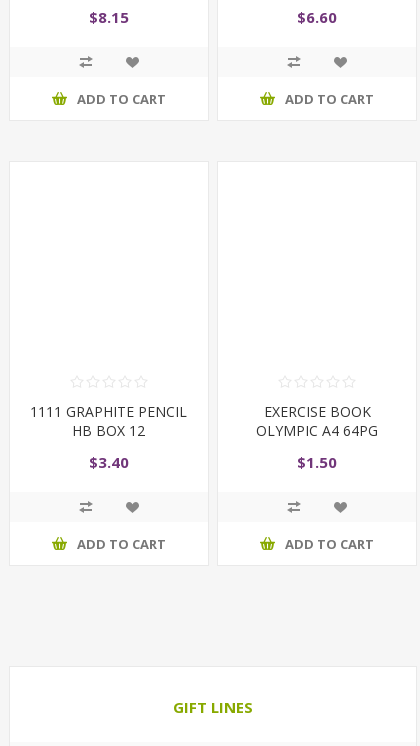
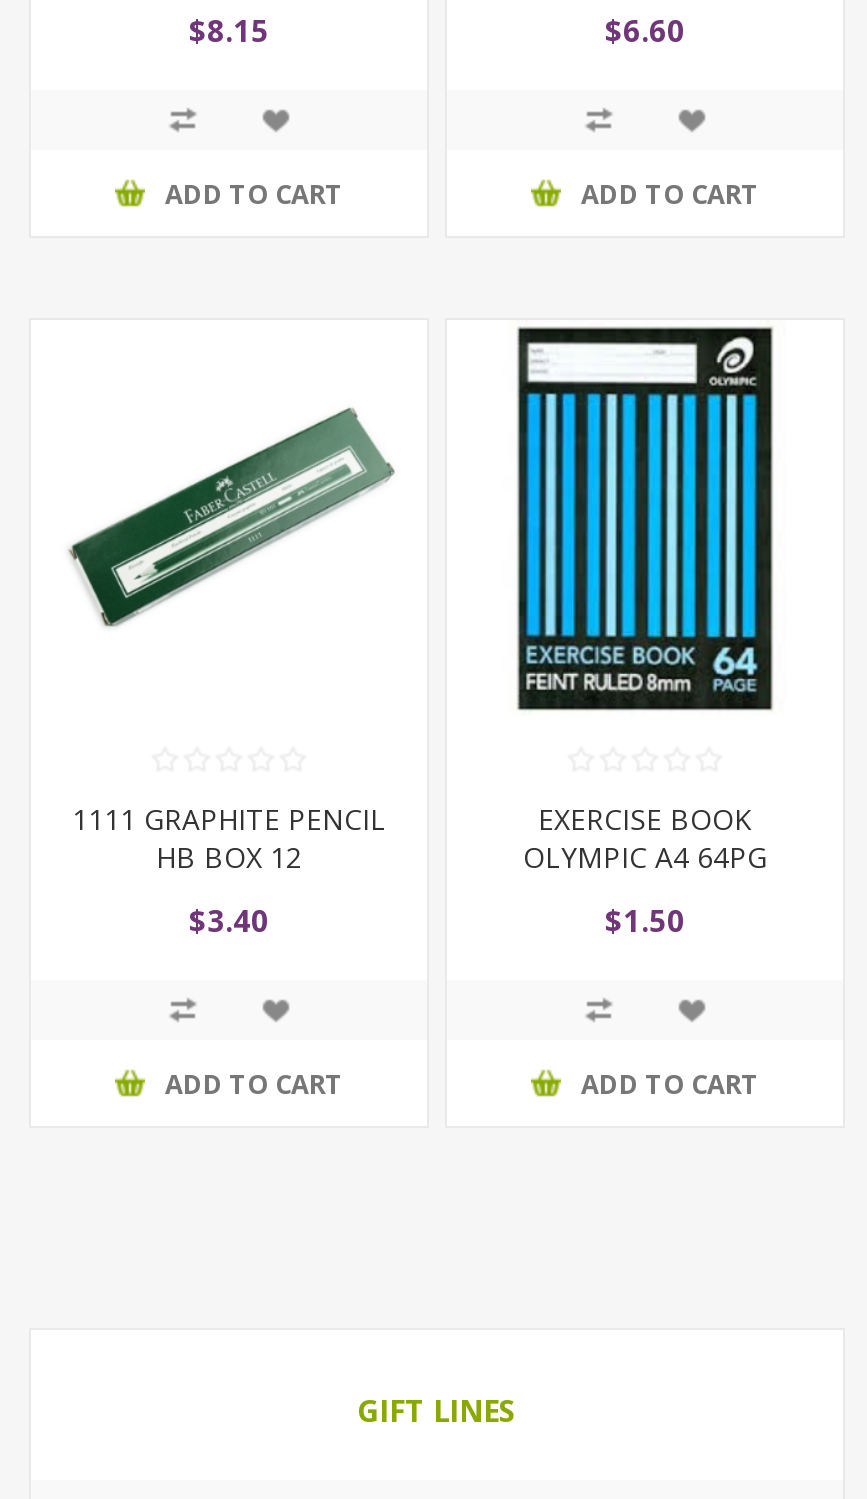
none -> [67,406,395,628] [image]
none -> [515,326,775,712] [image]

